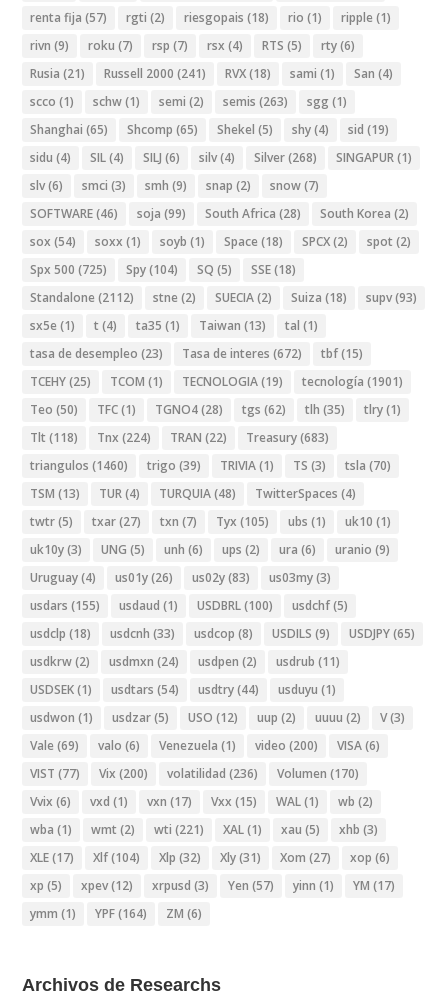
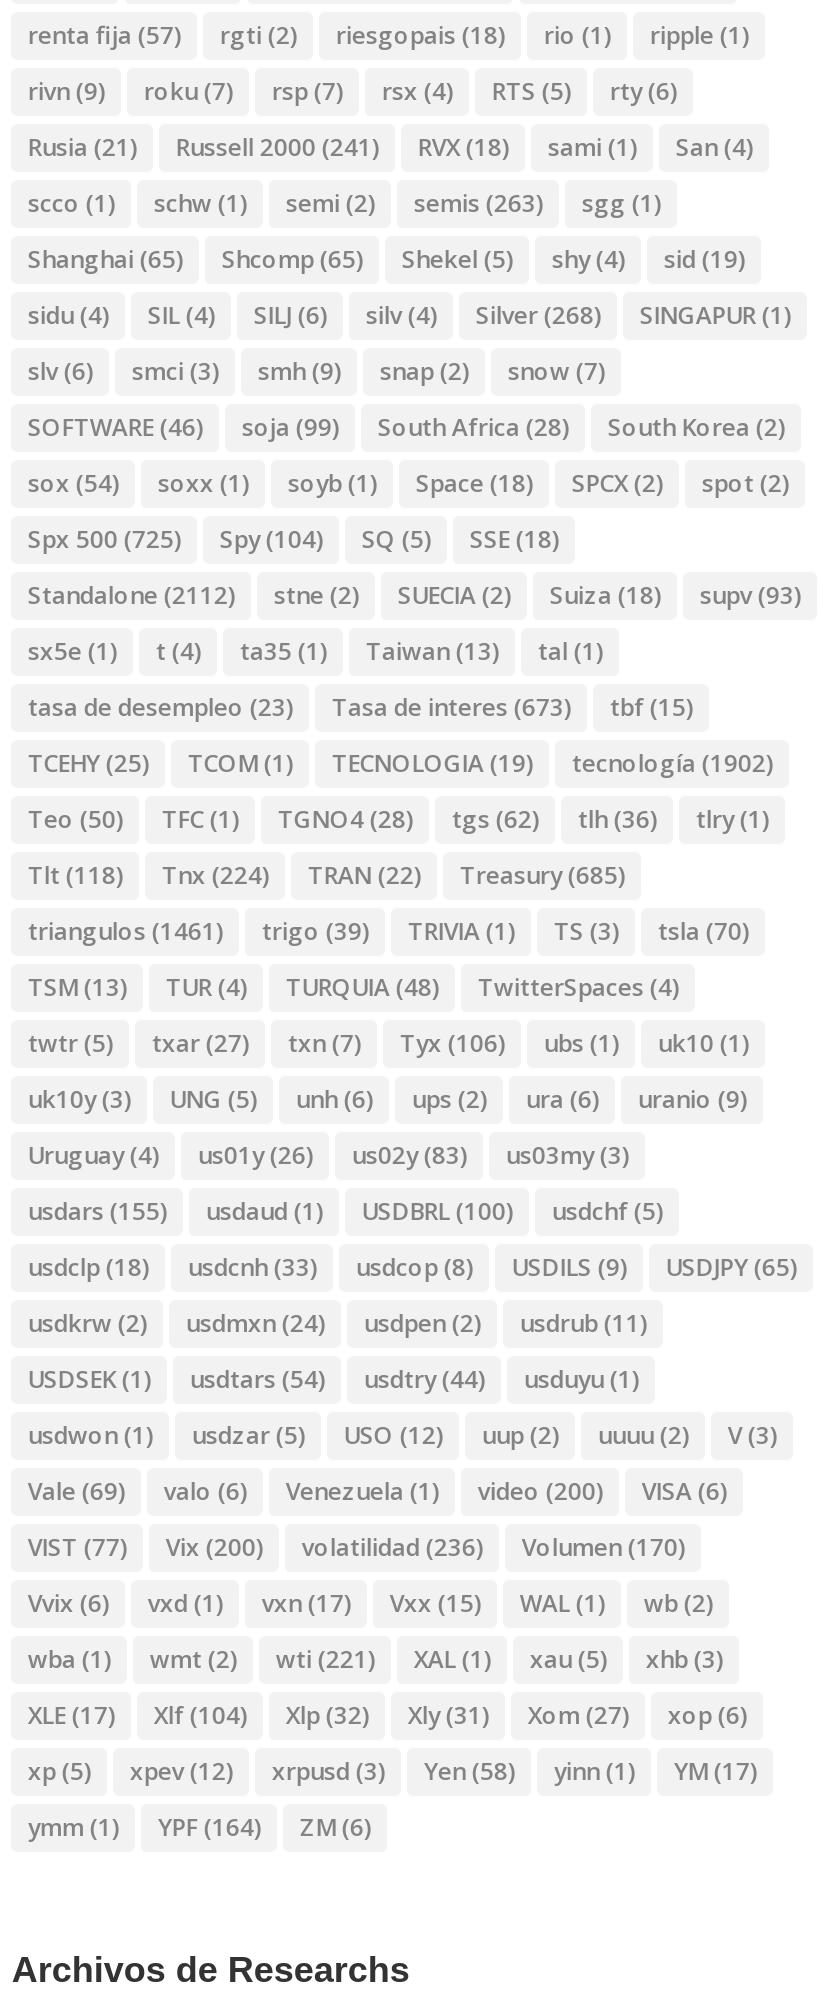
[182,345,302,362] Tasa de interes (672) -> [332,689,572,723] Tasa de interes (673)
[30,373,403,390] TCEHY (25) TCOM (1) TECNOLOGIA (19) tecnología (1901) -> [28,745,774,779] TCEHY (25) TCOM (1) TECNOLOGIA (19) tecnología (1902)
[30,401,401,418] Teo (50) TFC (1) TGNO4 (28) tgs (62) tlh (35) tlry (1) -> [28,801,770,835] Teo (50) TFC (1) TGNO4 (28) tgs (62) tlh (36) tlry (1)
[30,429,329,446] Tlt (118) Tnx (224) TRAN (22) Treasury (683) -> [28,857,626,891] Tlt (118) Tnx (224) TRAN (22) Treasury (685)
[30,457,391,474] triangulos (1460) trigo (39) TRIVIA (1) TS (3) tsla (70) -> [28,913,750,947] triangulos (1461) trigo (39) TRIVIA (1) TS (3) tsla (70)
[30,513,391,530] twtr (5) txar (27) txn (7) Tyx (105) ubs (1) uk10 (1) -> [28,1025,750,1059] twtr (5) txar (27) txn (7) Tyx (106) ubs (1) uk10 (1)
[30,877,395,894] xp (5) xpev (12) xrpusd (3) Yen (57) yinn (1) YM (17) -> [28,1753,758,1787] xp (5) xpev (12) xrpusd (3) Yen (58) yinn (1) YM (17)

